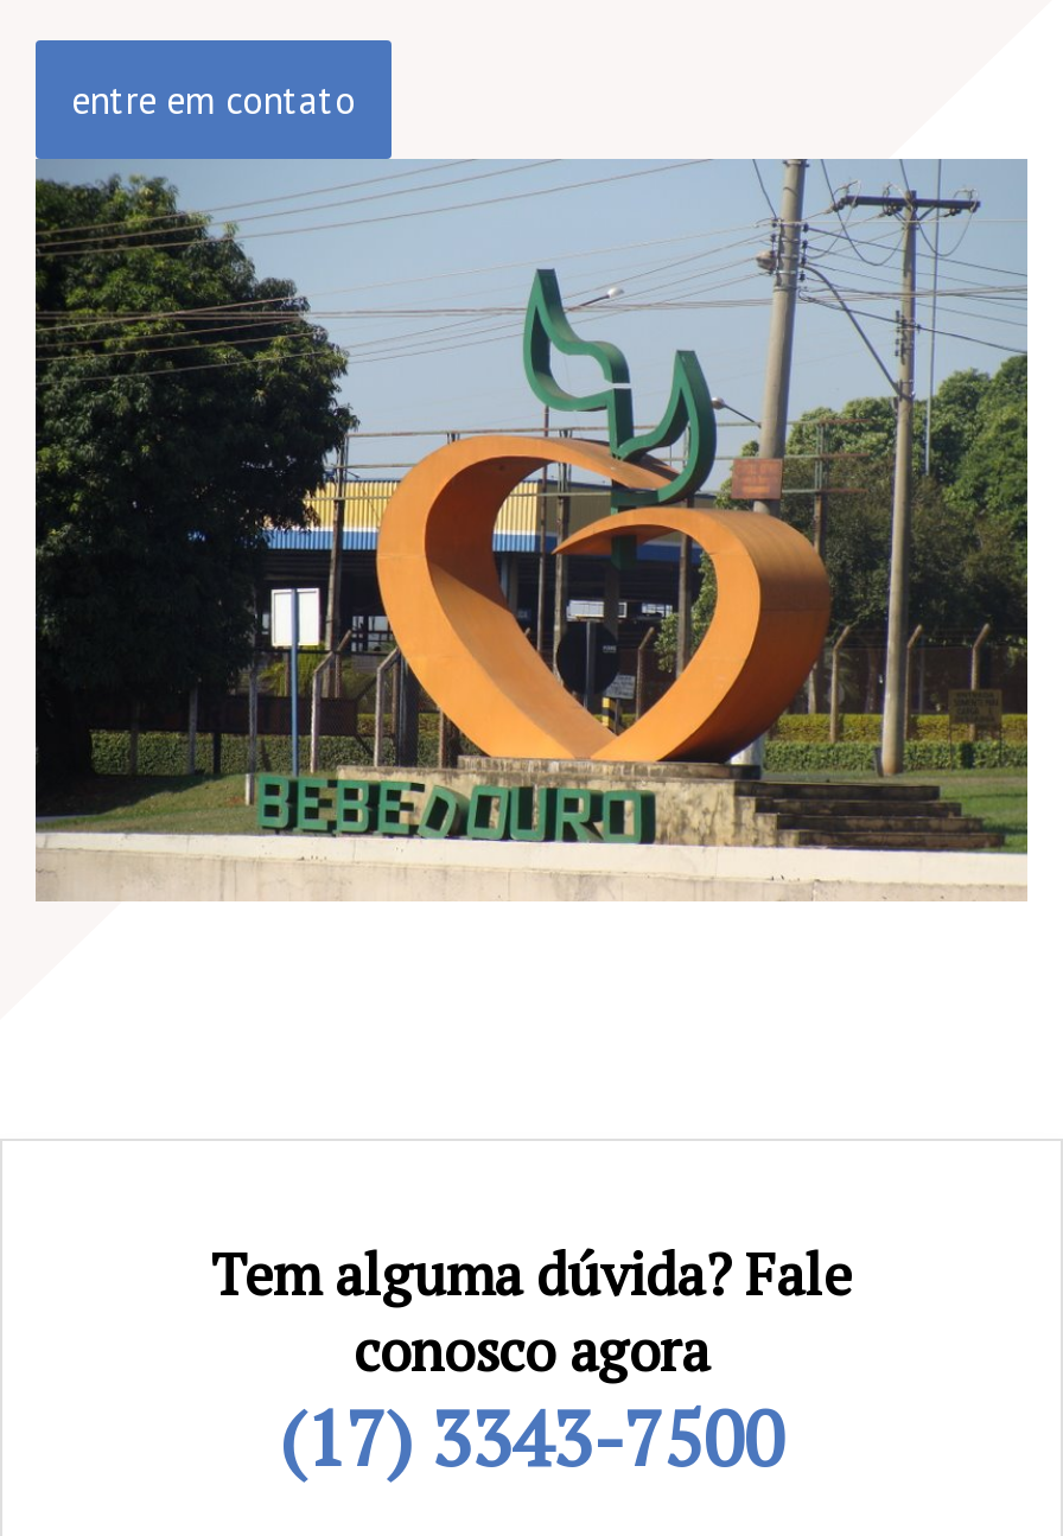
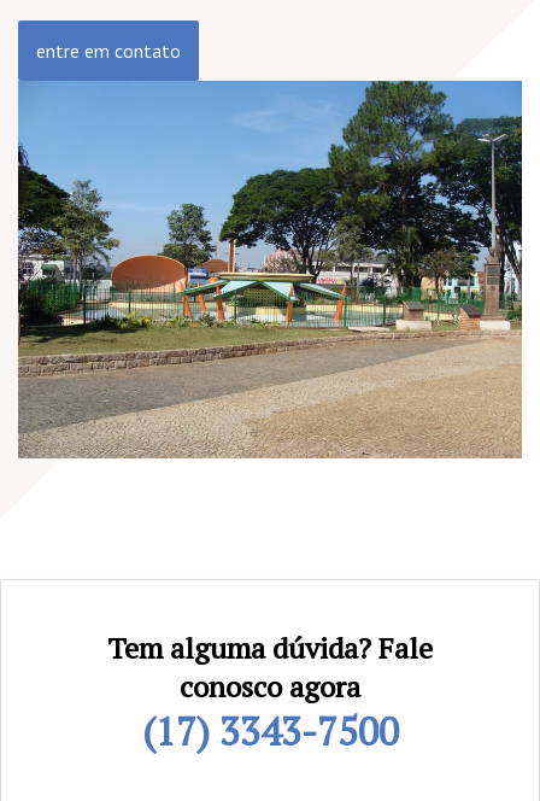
[33,159,1030,899] [image] -> [17,81,523,458] [image]

